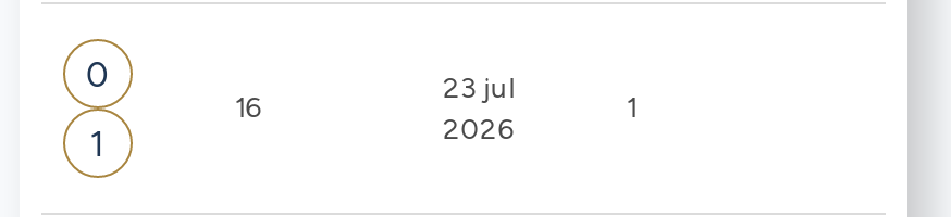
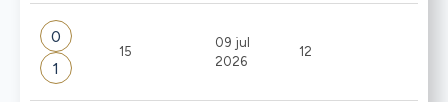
[444,71,515,103] 23 jul -> [215,34,250,49] 09 jul
[235,90,261,123] 16 -> [119,43,132,58] 15
[626,90,637,123] 1 -> [299,43,312,58] 12

